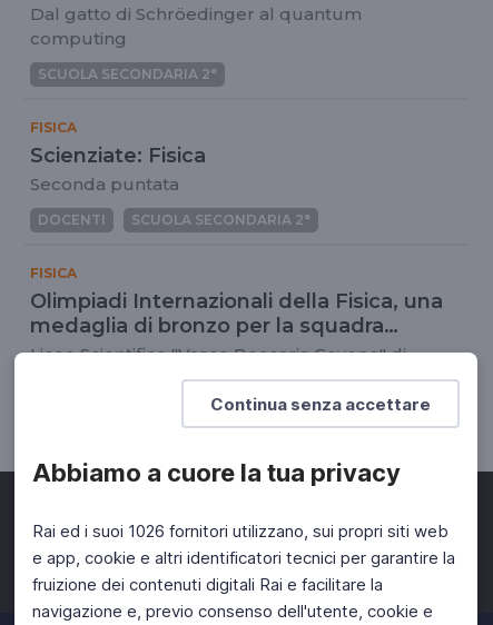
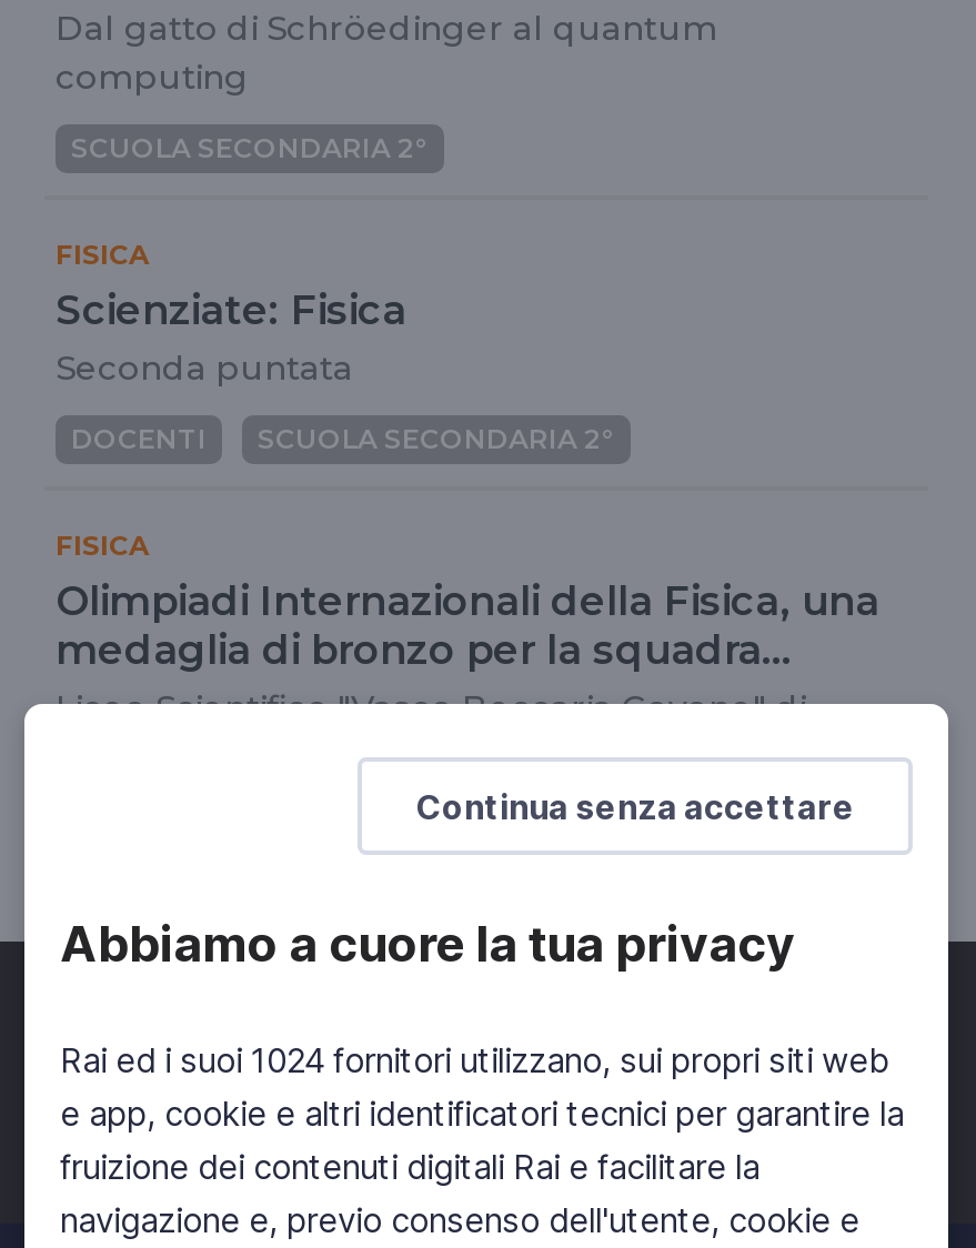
[32,520,448,542] Rai ed i suoi 1026 fornitori utilizzano, sui propri siti web -> [60,1039,891,1081] Rai ed i suoi 1024 fornitori utilizzano, sui propri siti web

